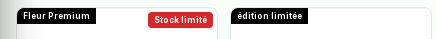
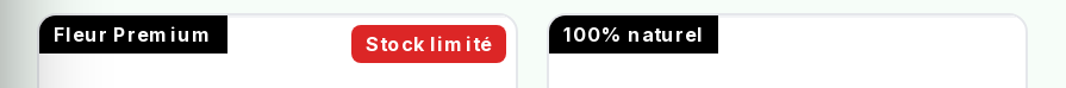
[237,11,302,21] édition limitée -> [563,23,704,46] 100% naturel

